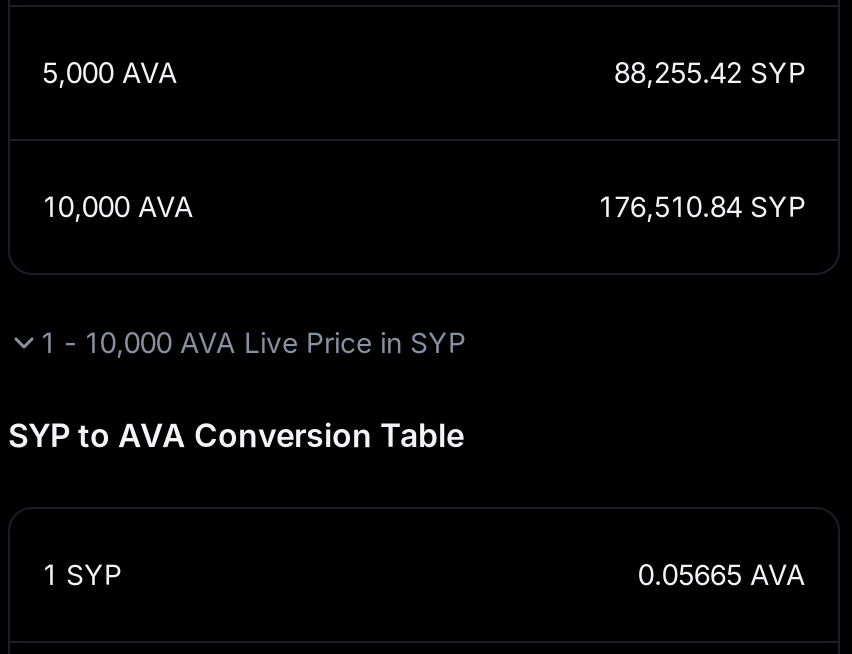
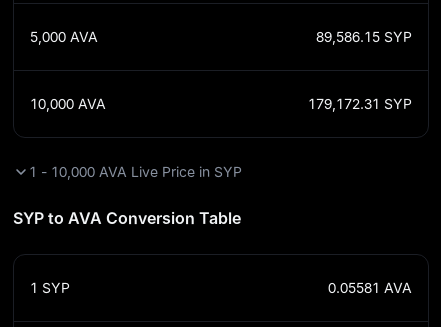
[614,55,806,89] 88,255.42 SYP -> [316,28,412,45] 89,586.15 SYP
[598,189,806,223] 176,510.84 SYP -> [308,95,412,112] 179,172.31 SYP
[638,557,806,591] 0.05665 AVA -> [328,279,412,296] 0.05581 AVA

